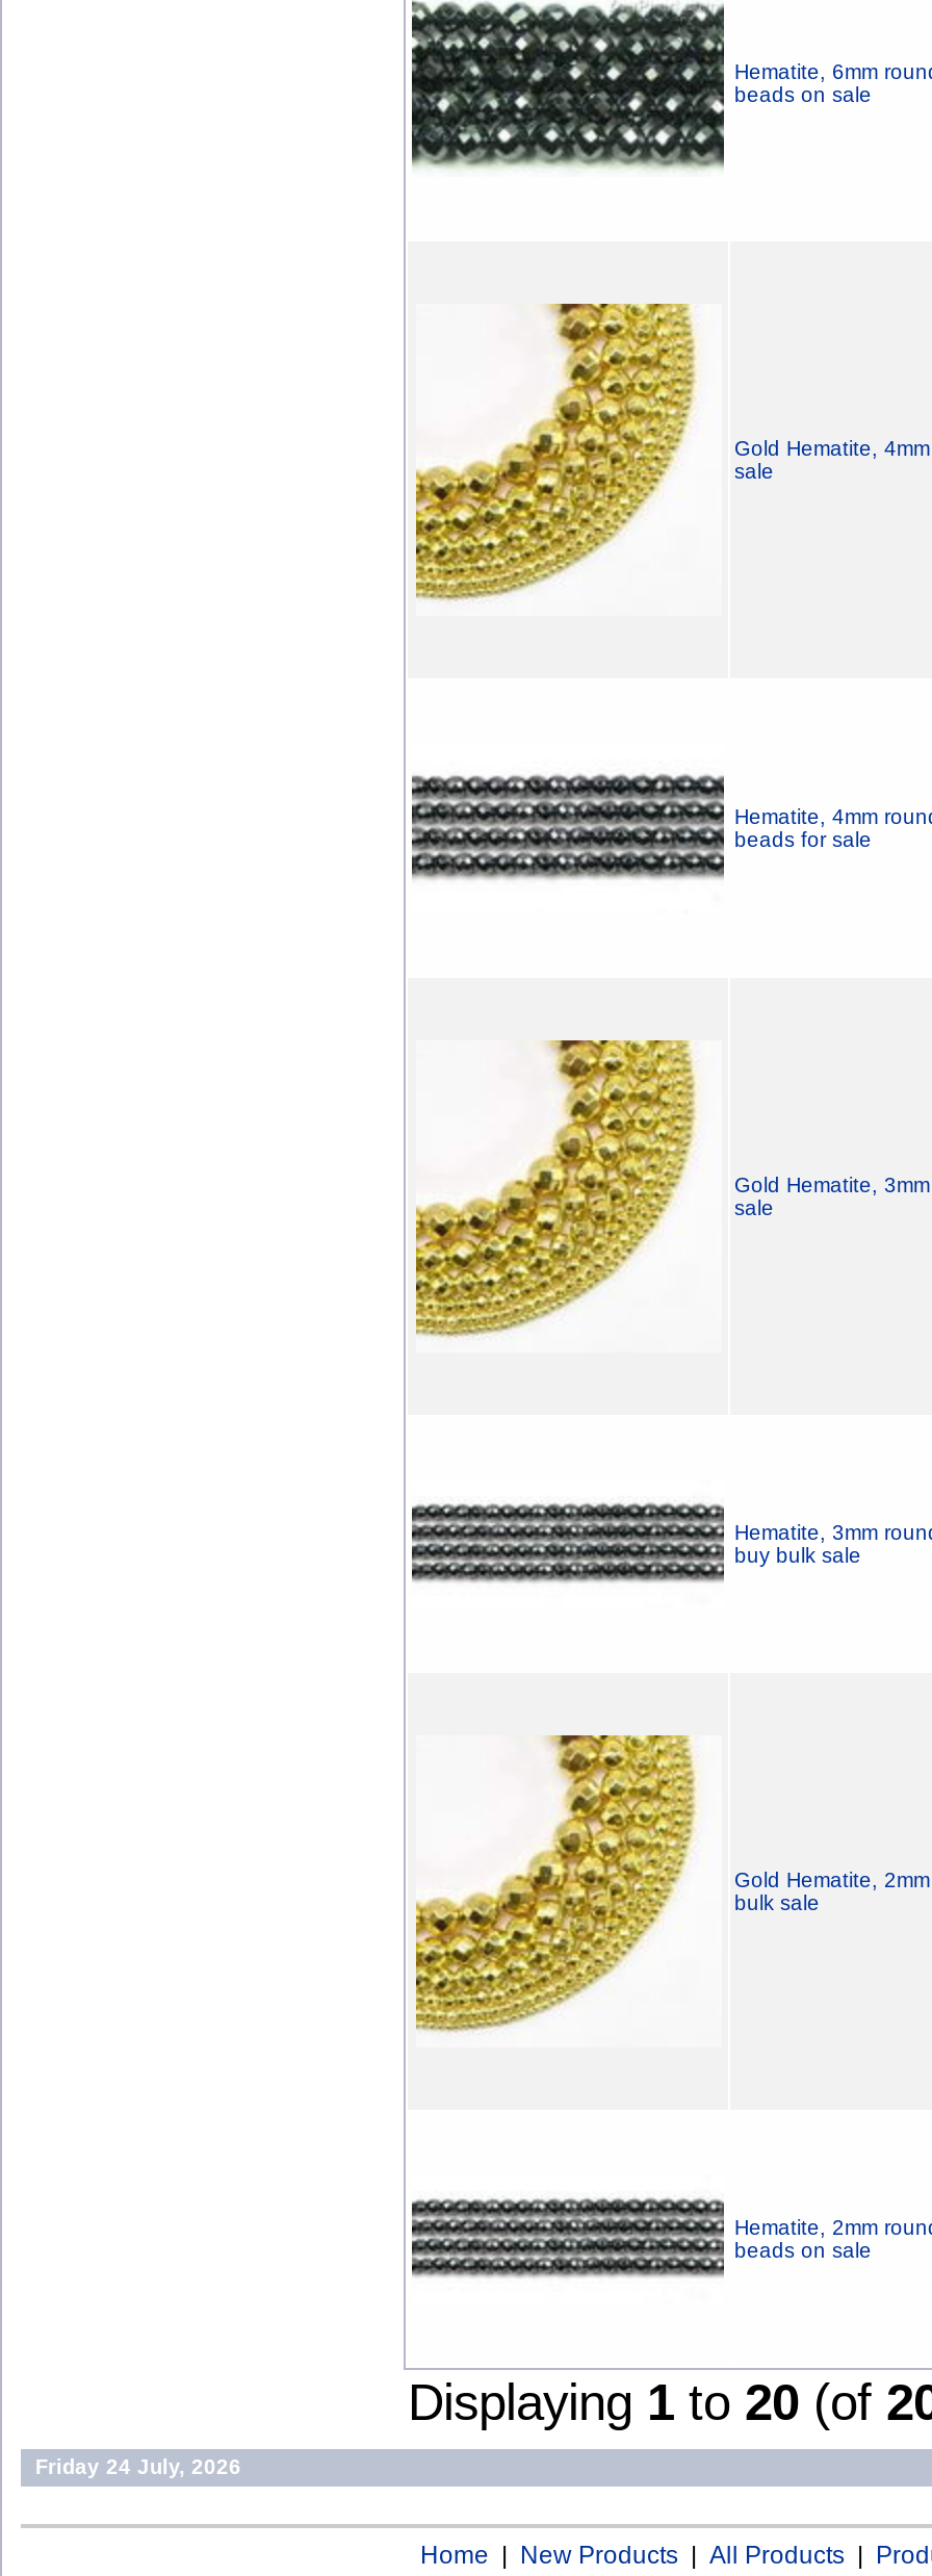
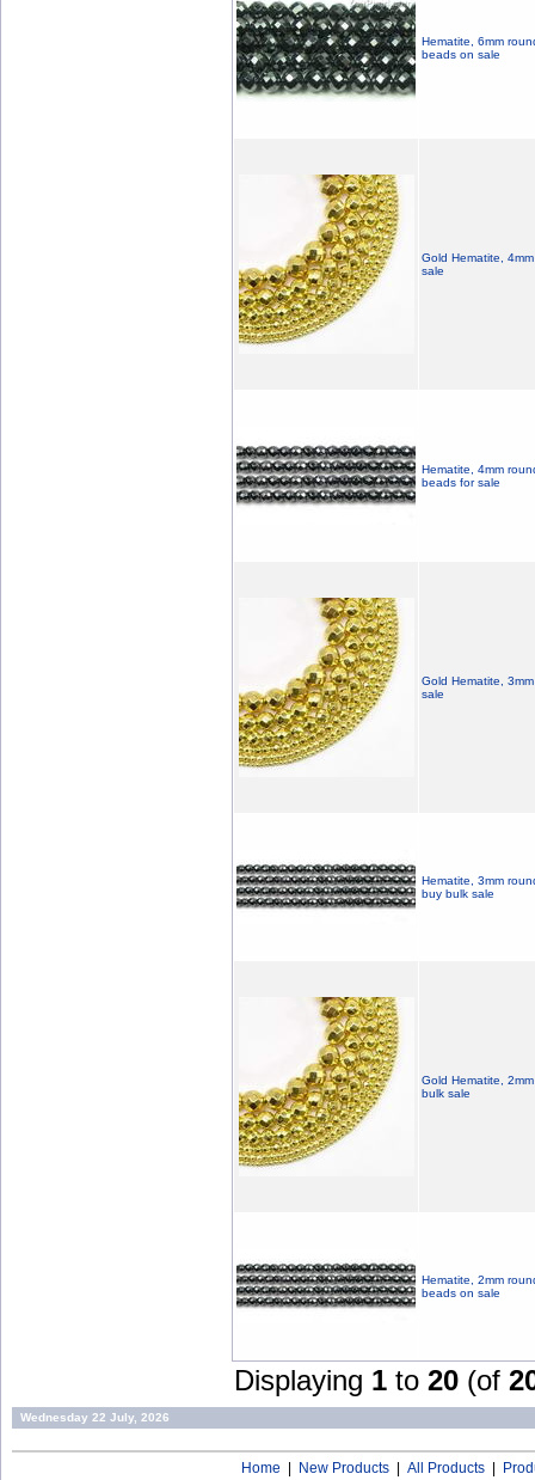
[23,2455,254,2478] Friday 24 July, 2026 -> [13,1411,177,1424] Wednesday 22 July, 2026

